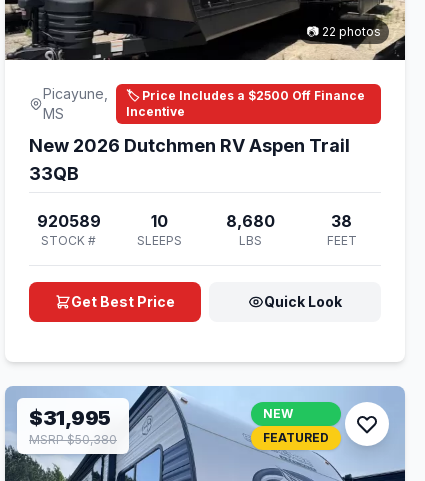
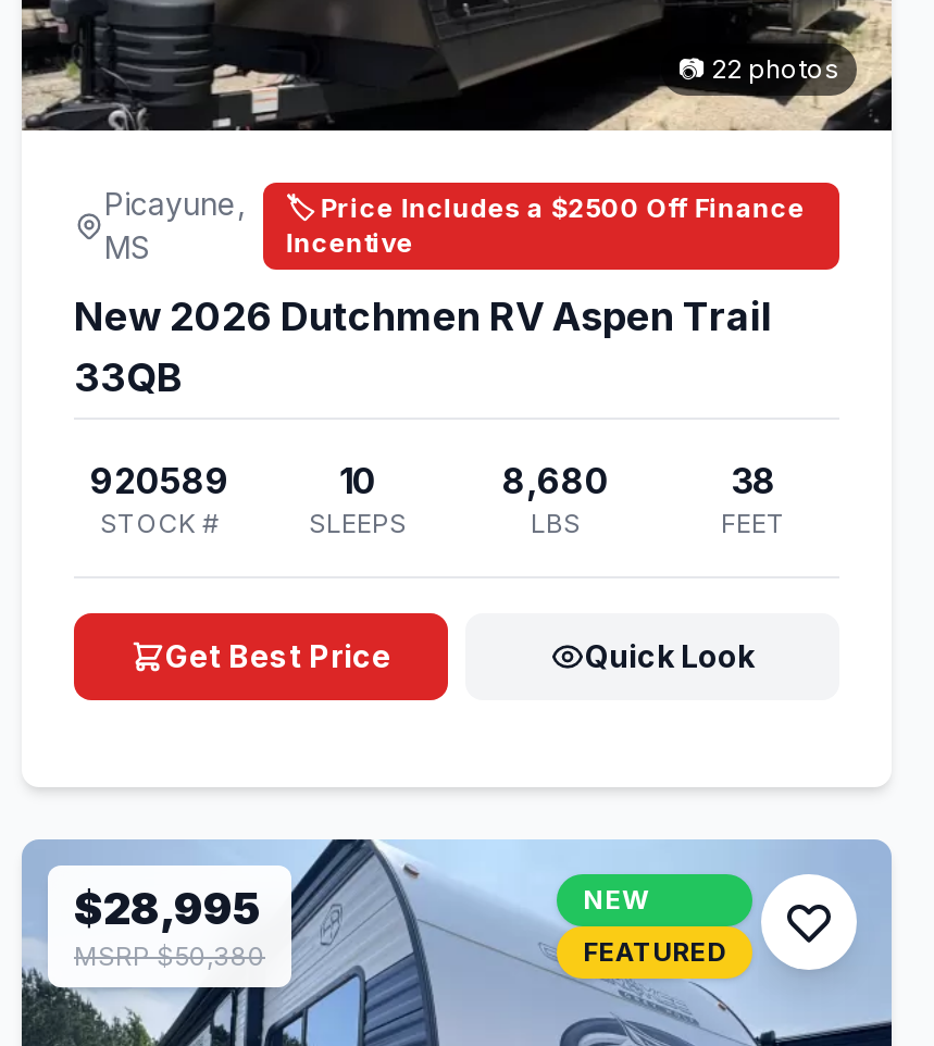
[29,406,110,430] $31,995 -> [74,883,260,935] $28,995

